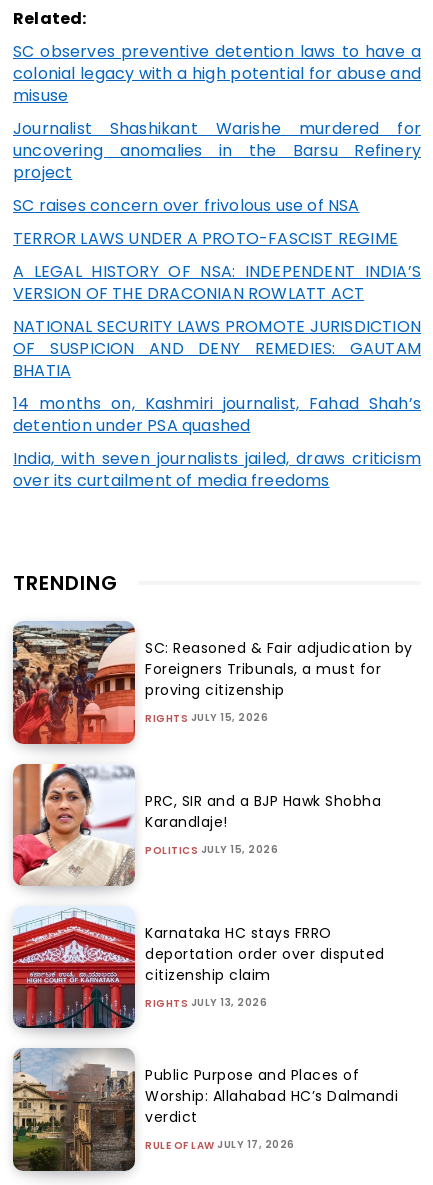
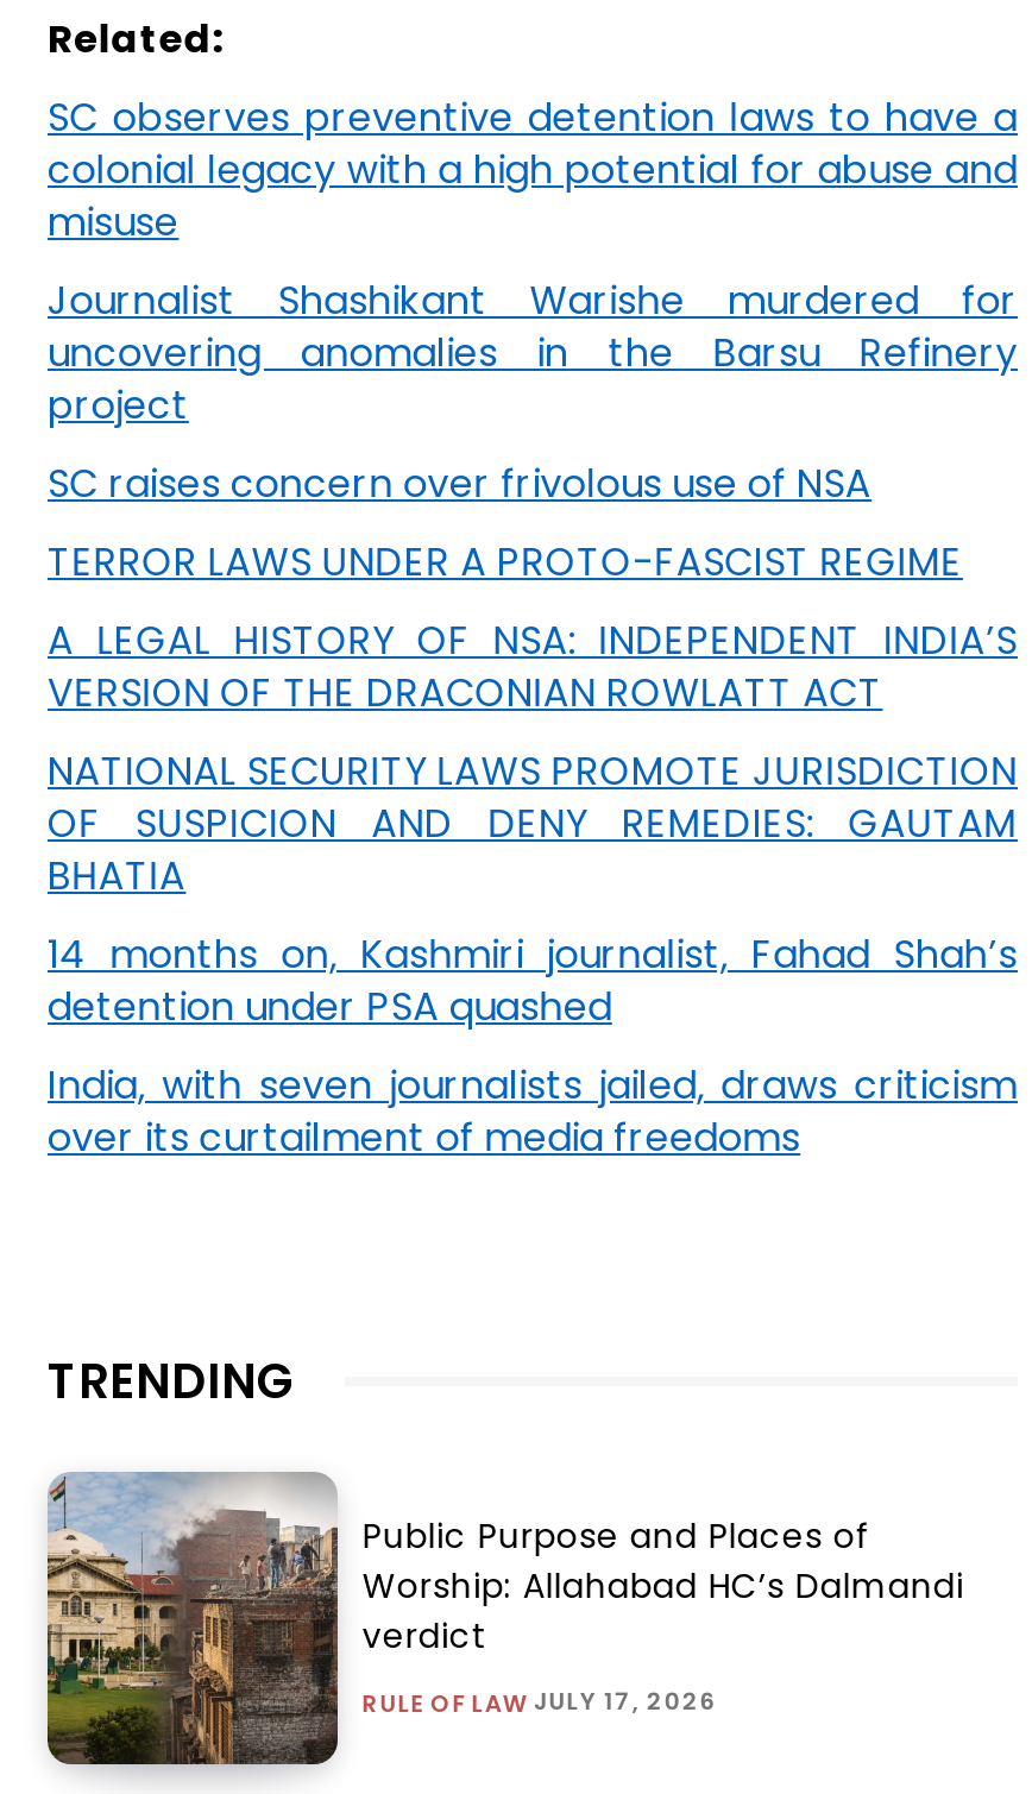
[12,621,413,745] [image] | SC: Reasoned & Fair adjudication by | Foreigners Tribunals, a must for | proving citizenship | RIGHTS JULY 15, 2026 -> none
[11,763,381,890] [image] | PRC, SIR and a BJP Hawk Shobha | Karandlaje! | POLITICS JULY 15, 2026 -> none
[11,907,385,1032] [image] | Karnataka HC stays FRRO | deportation order over disputed | citizenship claim | RIGHTS JULY 13, 2026 -> none

